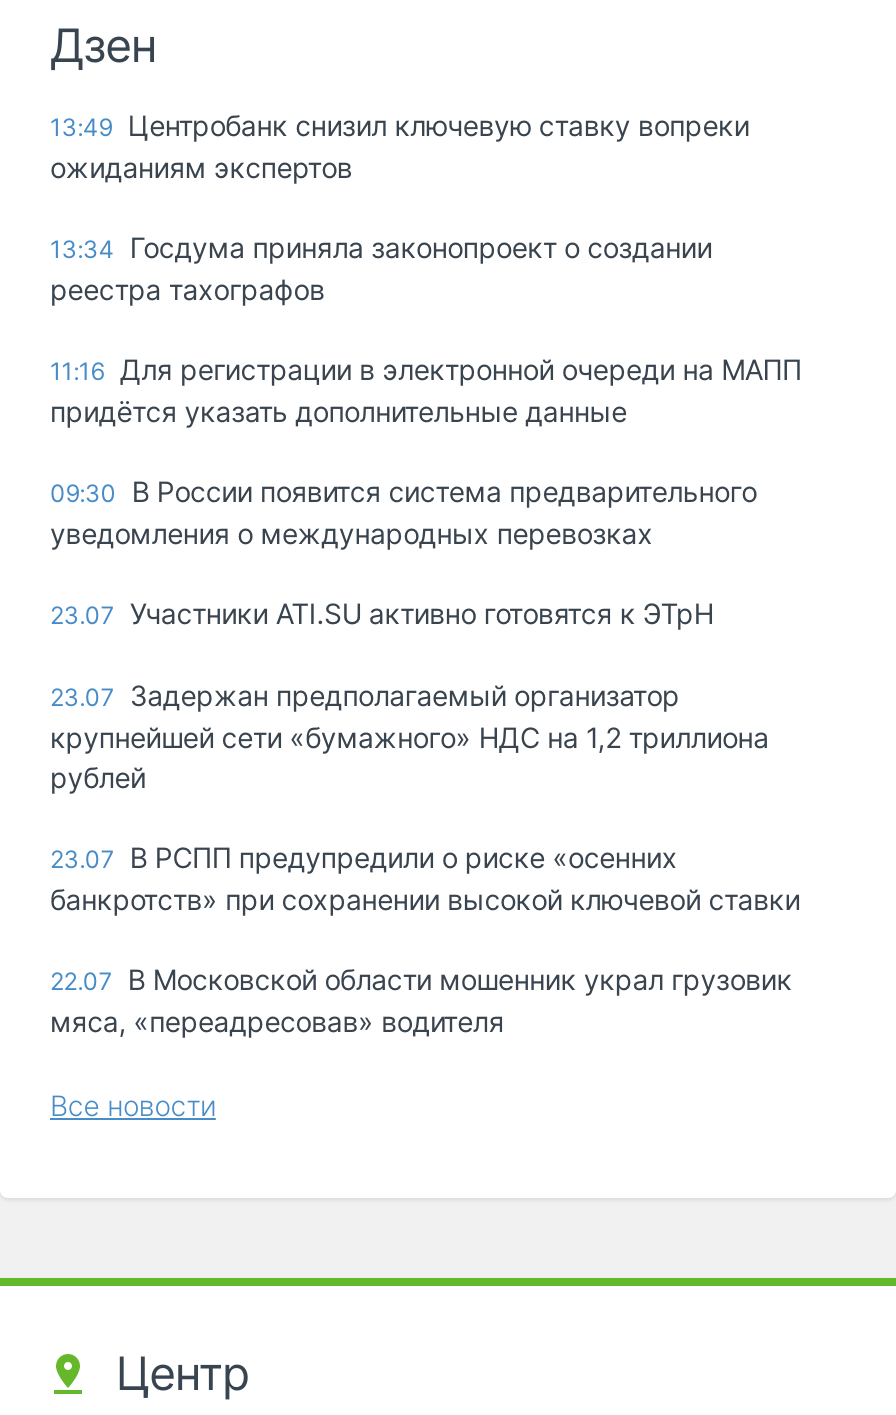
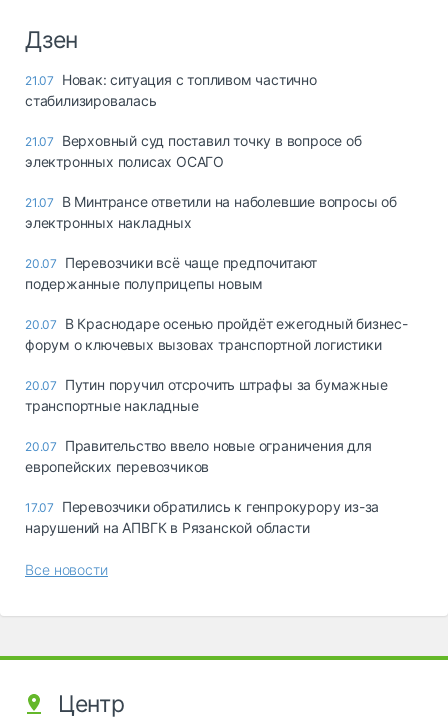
[50,108,749,184] 13:49 Центробанк снизил ключевую ставку вопреки | ожиданиям экспертов -> [25,71,317,109] 21.07 Новак: ситуация с топливом частично | стабилизировалась
[50,230,712,306] 13:34 Госдума приняла законопроект о создании | реестра тахографов -> [25,132,362,170] 21.07 Верховный суд поставил точку в вопросе об | электронных полисах ОСАГО
[50,352,802,428] 11:16 Для регистрации в электронной очереди на МАПП | придётся указать дополнительные данные -> [25,193,397,231] 21.07 В Минтрансе ответили на наболевшие вопросы об | электронных накладных
[50,474,757,550] 09:30 В России появится система предварительного | уведомления о международных перевозках -> [25,254,317,292] 20.07 Перевозчики всё чаще предпочитают | подержанные полуприцепы новым
[50,596,713,630] 23.07 Участники ATI.SU активно готовятся к ЭТрН -> [25,315,408,353] 20.07 В Краснодаре осенью пройдёт ежегодный бизнес- | форум о ключевых вызовах транспортной логистики
[50,678,769,794] 23.07 Задержан предполагаемый организатор | крупнейшей сети «бумажного» НДС на 1,2 триллиона | рублей -> [25,376,387,414] 20.07 Путин поручил отсрочить штрафы за бумажные | транспортные накладные
[50,840,800,916] 23.07 В РСПП предупредили о риске «осенних | банкротств» при сохранении высокой ключевой ставки -> [25,437,372,475] 20.07 Правительство ввело новые ограничения для | европейских перевозчиков
[50,962,792,1038] 22.07 В Московской области мошенник украл грузовик | мяса, «переадресовав» водителя -> [25,498,379,536] 17.07 Перевозчики обратились к генпрокурору из-за | нарушений на АПВГК в Рязанской области

